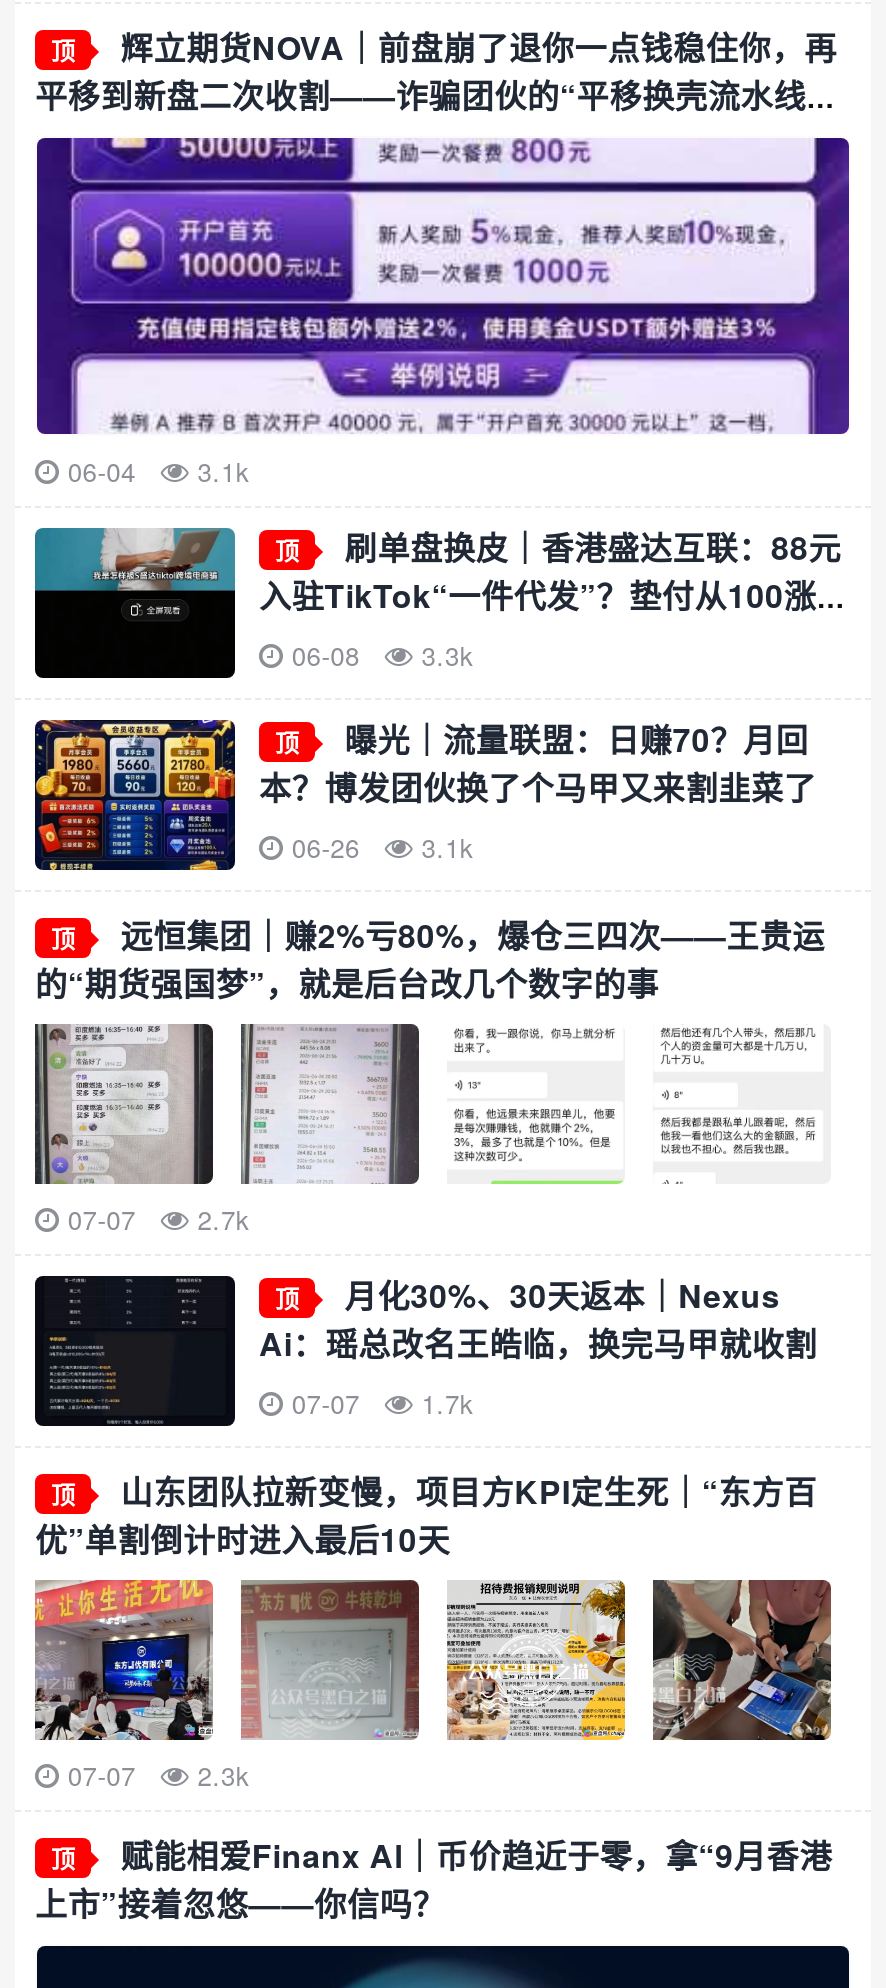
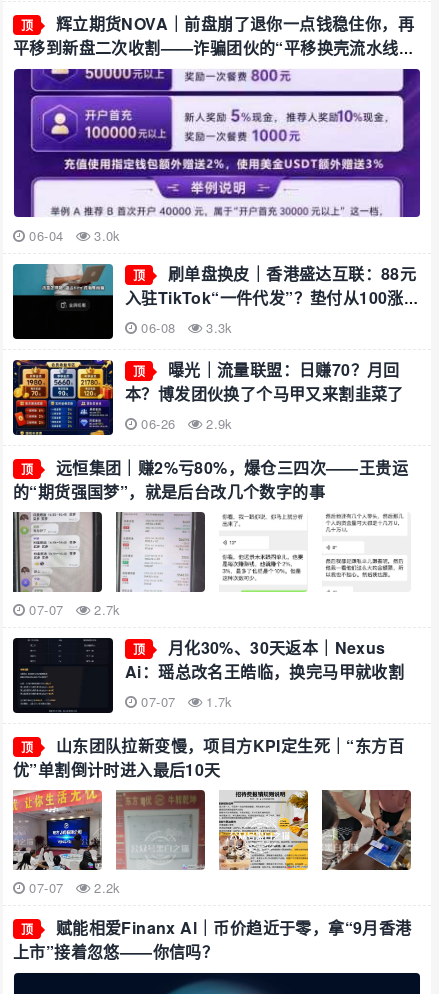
[68,452,251,490] 06-04 3.1k -> [29,226,121,245] 06-04 3.0k
[292,828,475,866] 06-26 3.1k -> [141,414,233,433] 06-26 2.9k
[68,1756,251,1794] 07-07 2.3k -> [29,878,121,897] 07-07 2.2k

